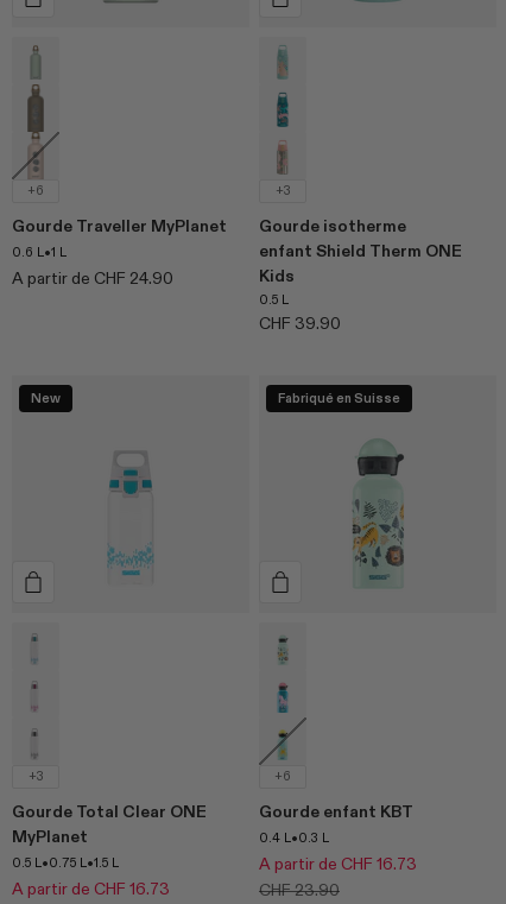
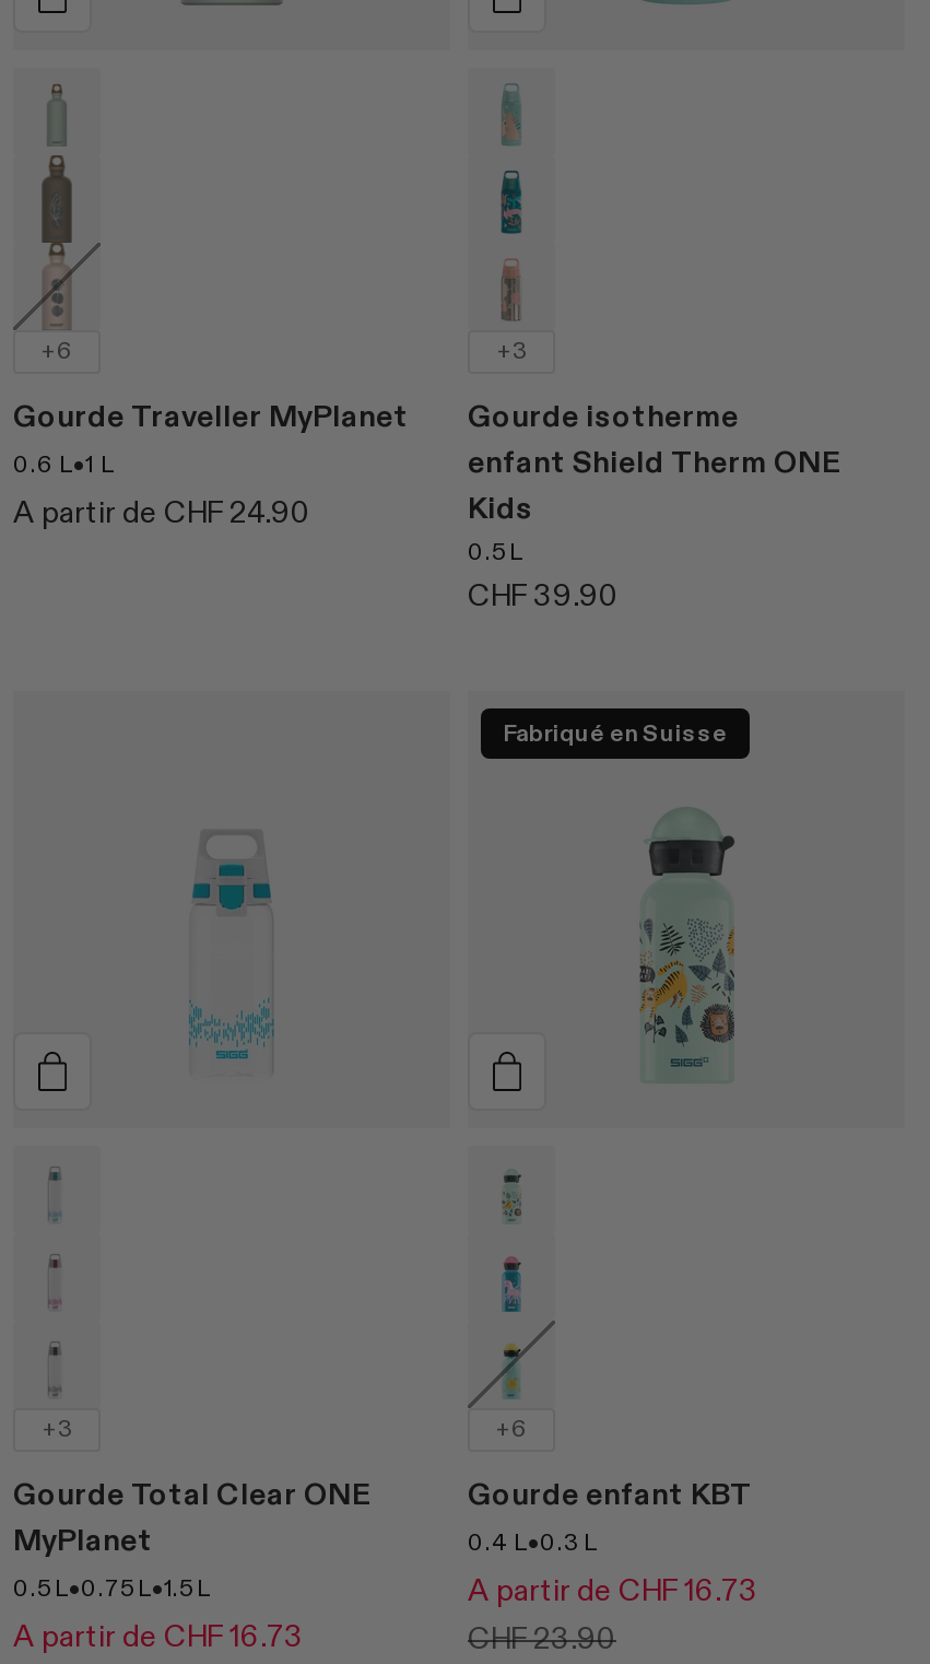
[31,392,61,405] New -> none

